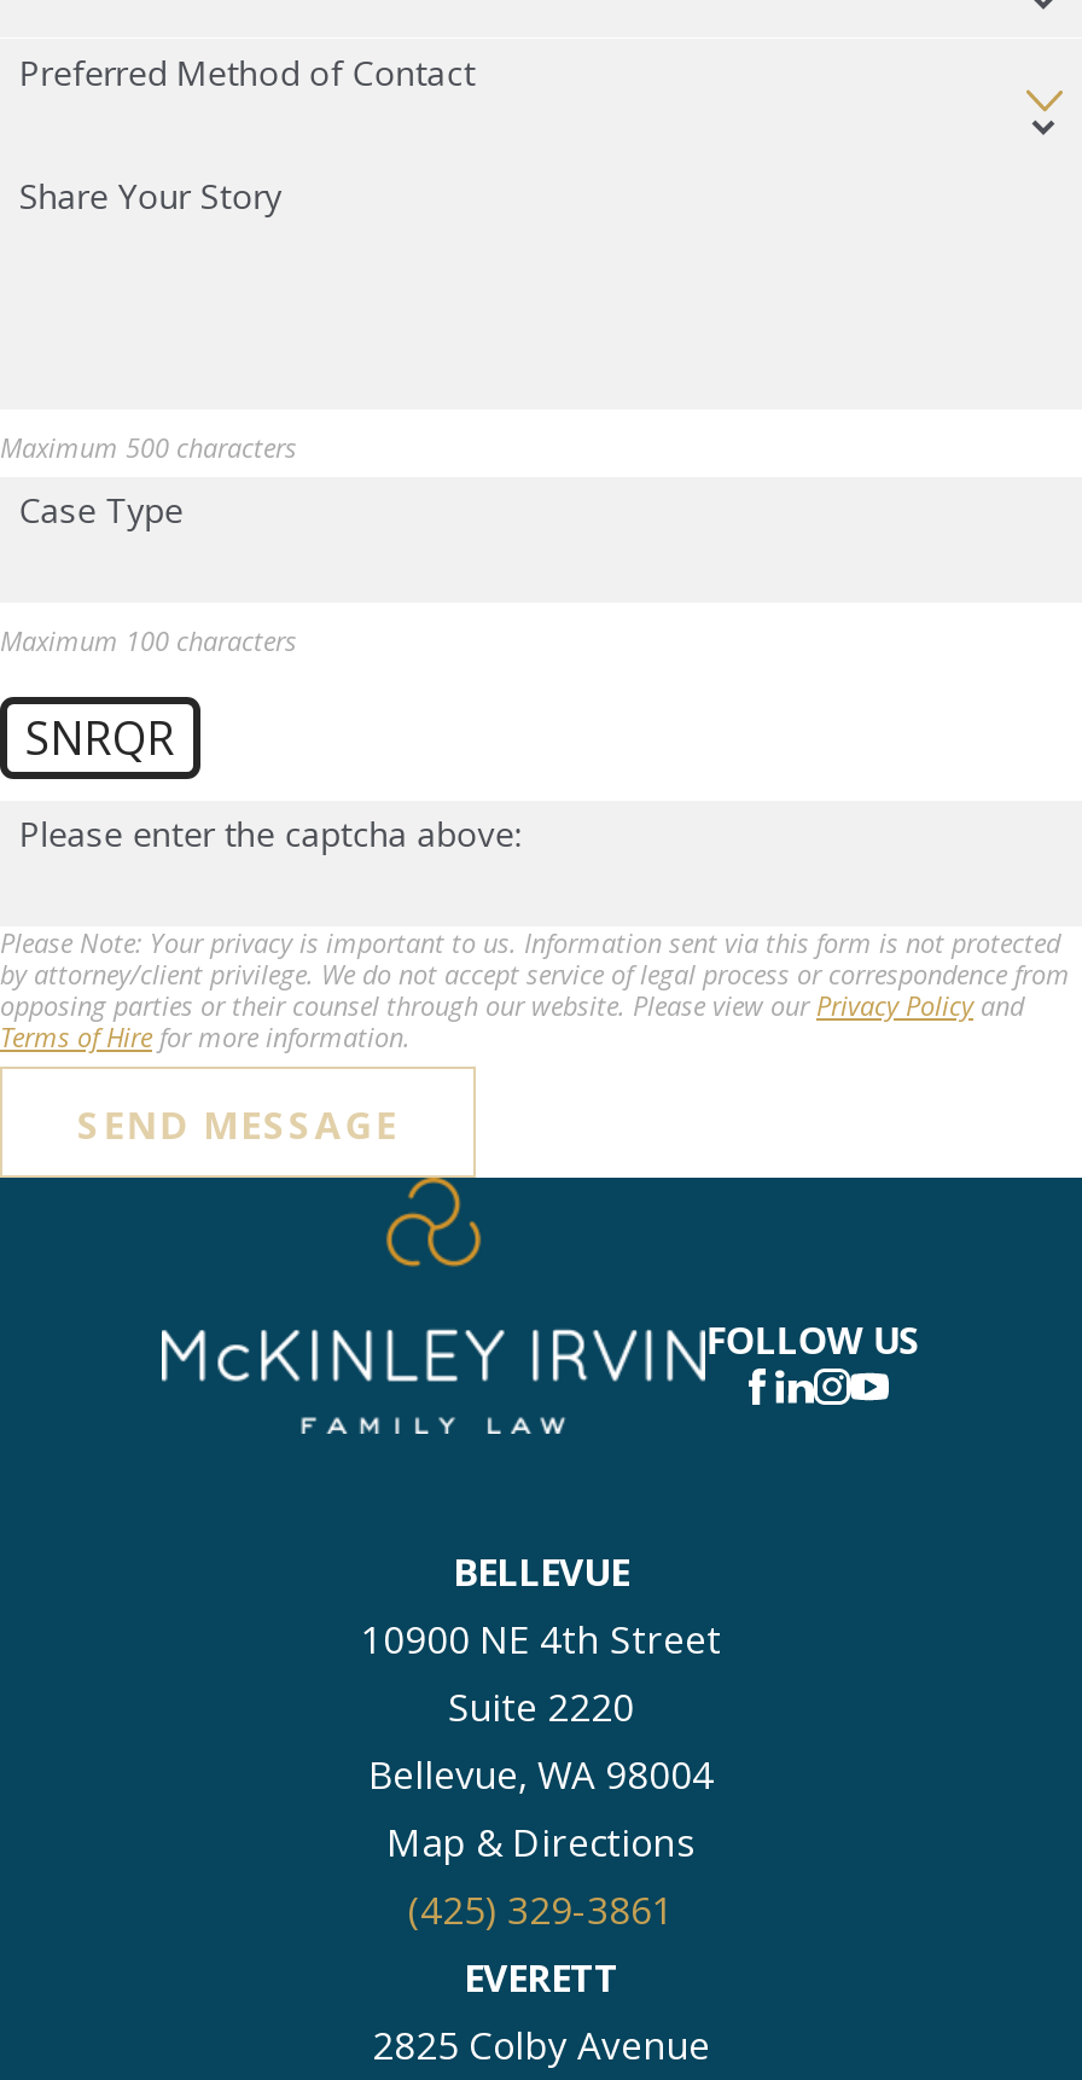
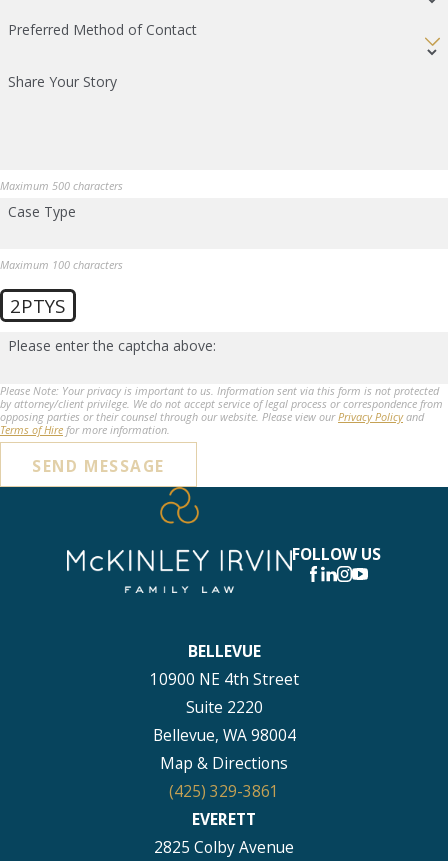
[25,707,175,767] SNRQR -> [10,292,65,317] 2PTYS

